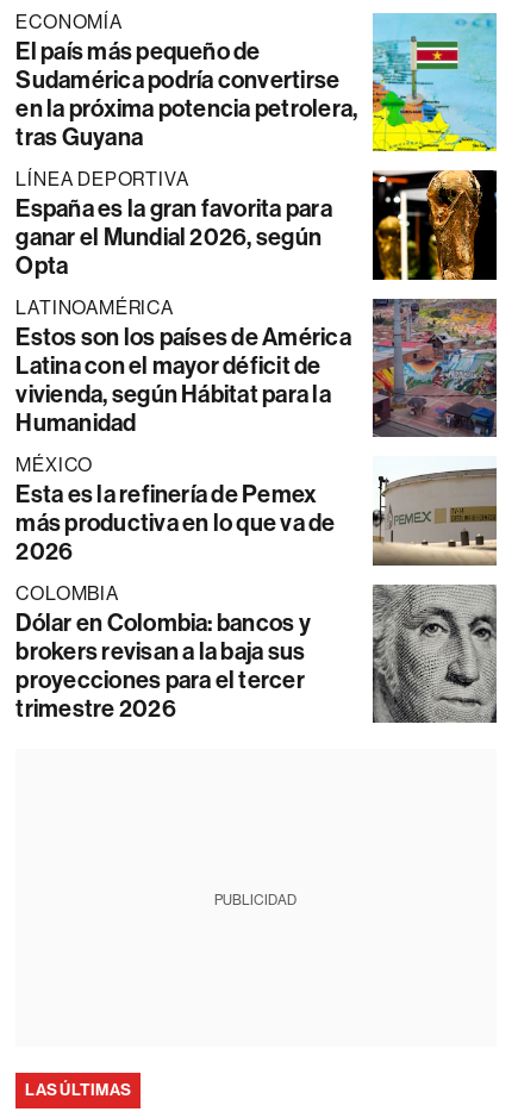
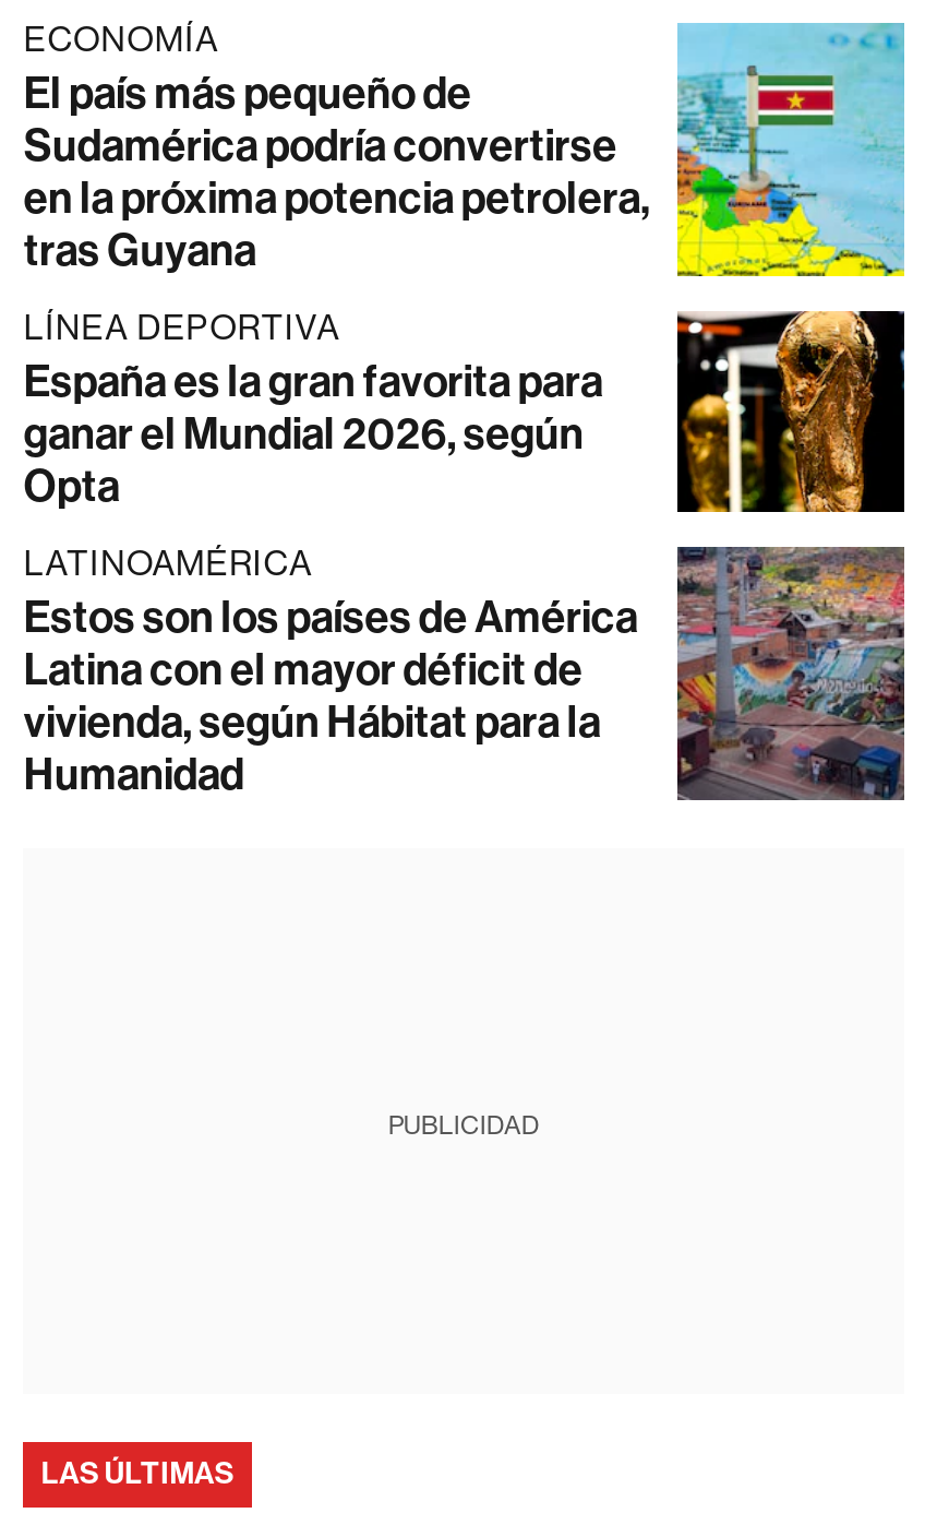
[16,453,498,722] [image] | MÉXICO | Esta es la refinería de Pemex | más productiva en lo que va de | 2026 | COLOMBIA | Dólar en Colombia: bancos y | brokers revisan a la baja sus | proyecciones para el tercer | trimestre 2026 -> none
[373,585,497,723] [image] -> none

